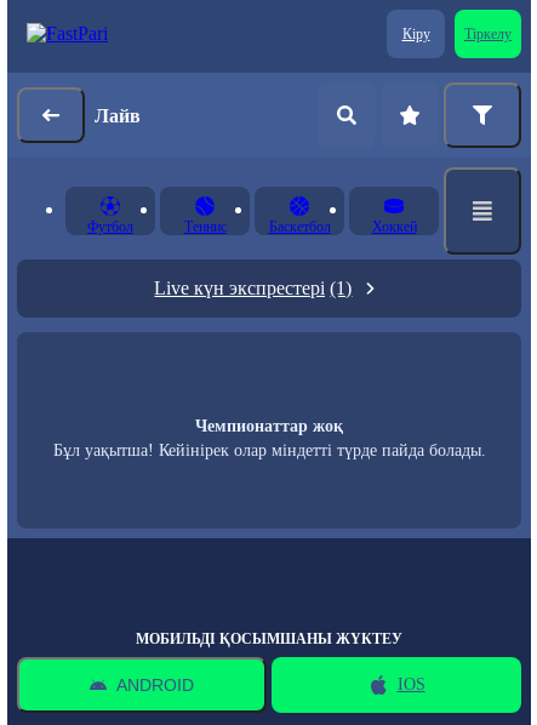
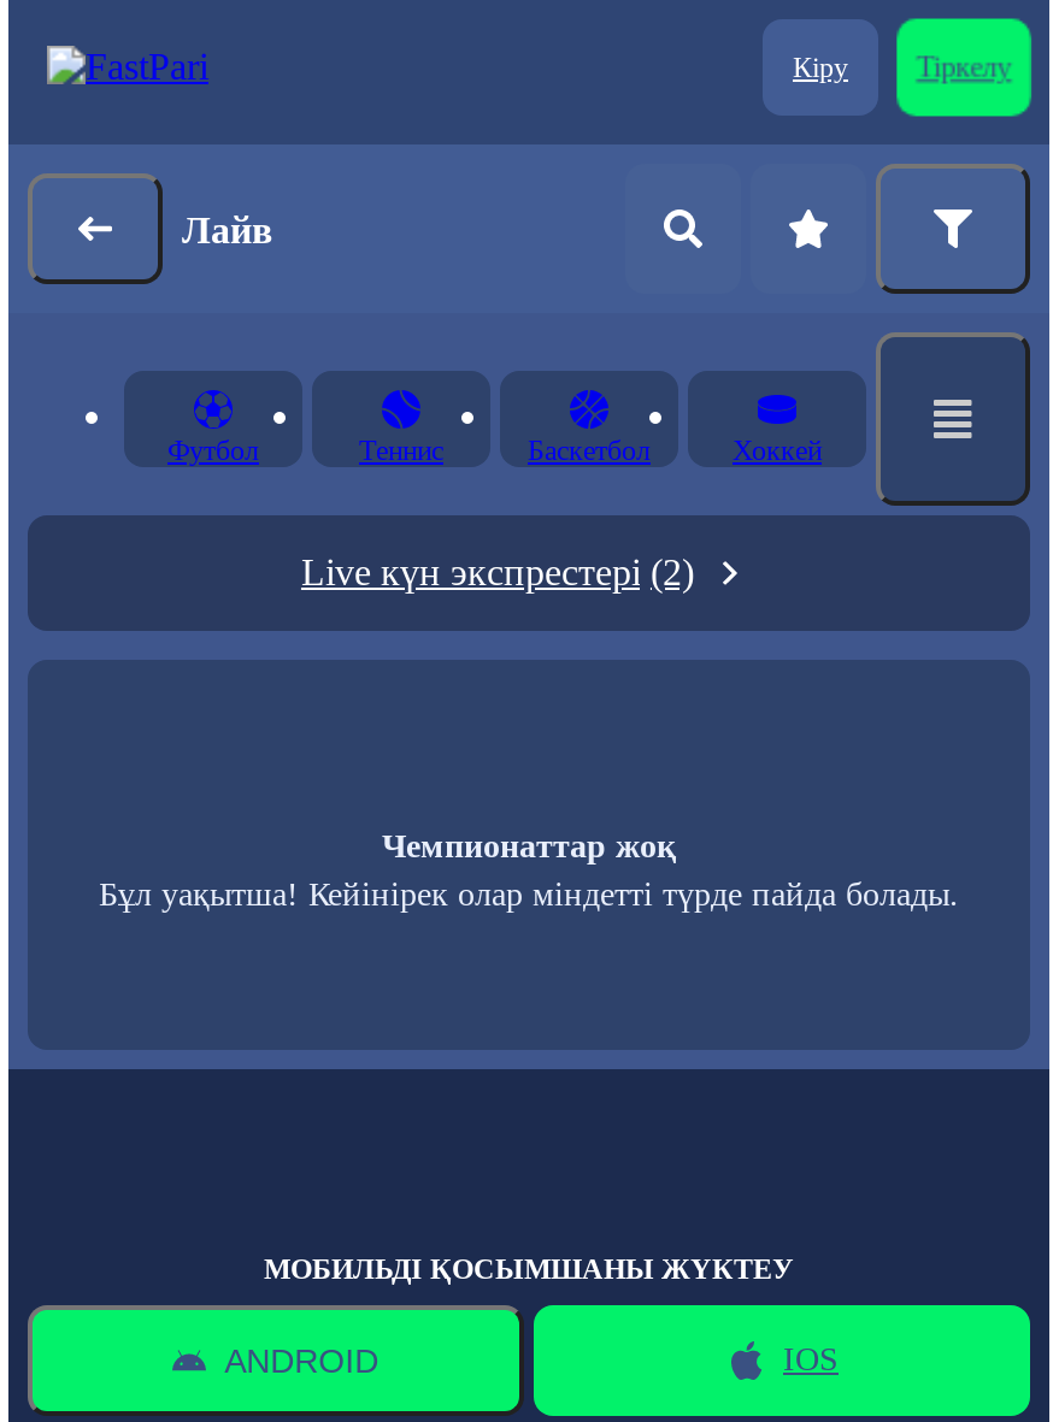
[155,278,352,298] Live күн экспрестері (1) -> [301,551,694,592] Live күн экспрестері (2)

